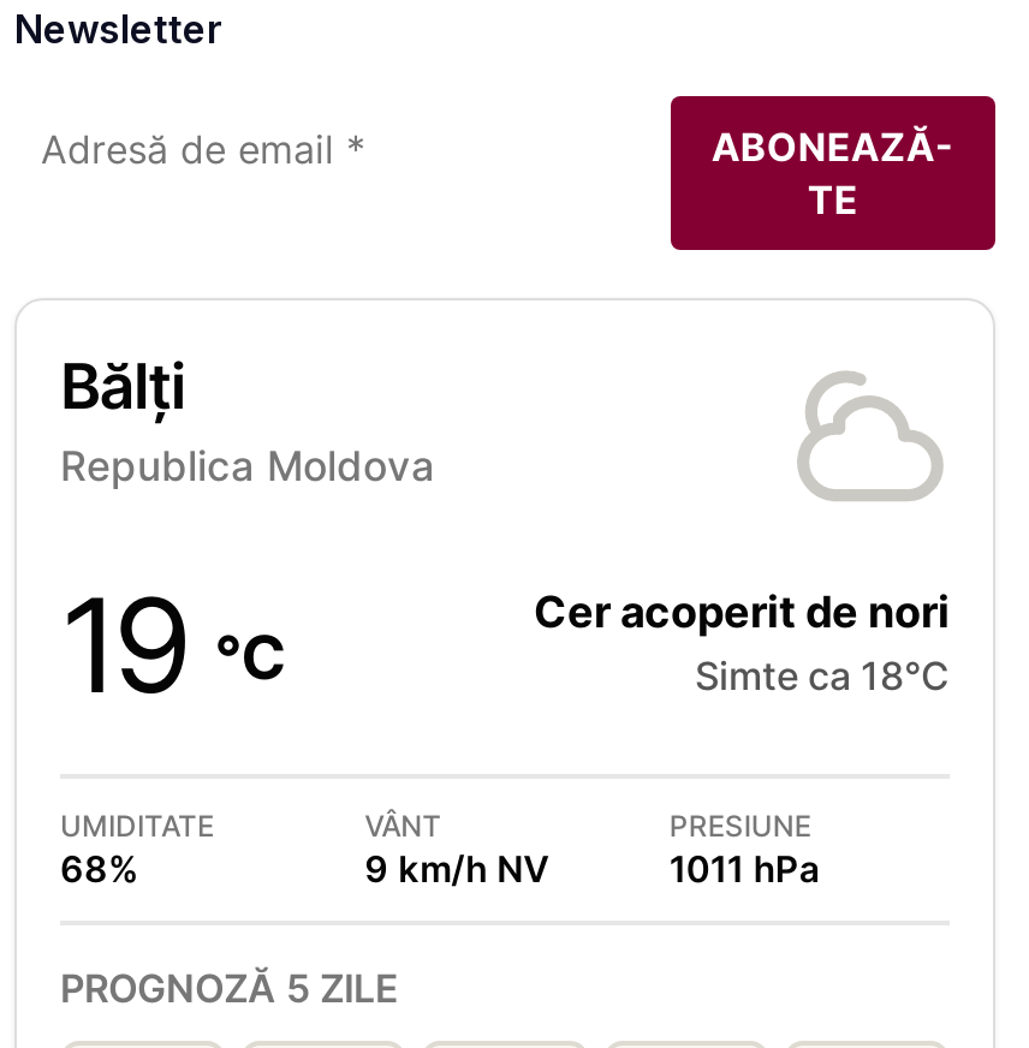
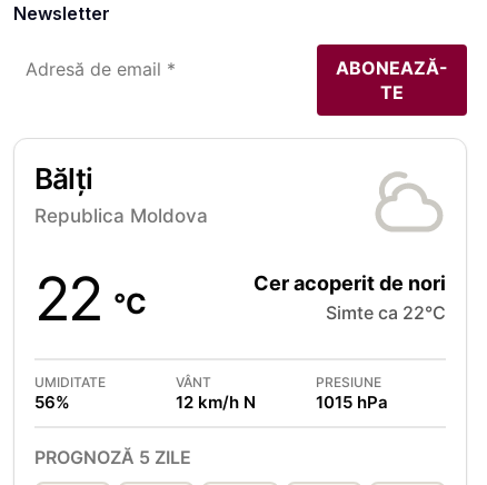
[60,567,287,723] 19 °C -> [34,262,147,334] 22 °C
[695,651,950,699] Simte ca 18°C -> [326,301,446,323] Simte ca 22°C
[60,845,139,891] 68% -> [34,391,70,412] 56%
[365,845,550,891] 9 km/h NV -> [175,391,255,412] 12 km/h N
[669,845,821,891] 1011 hPa -> [316,391,388,412] 1015 hPa

